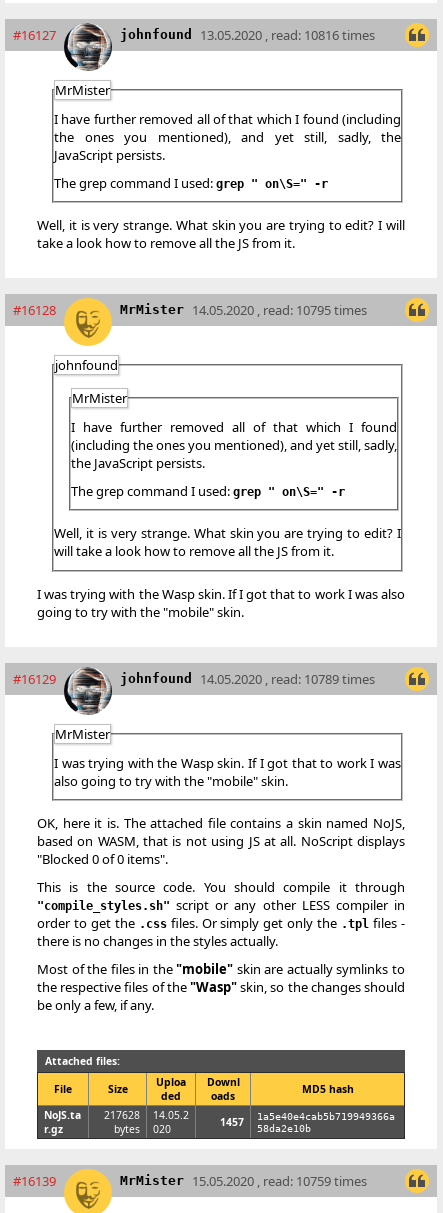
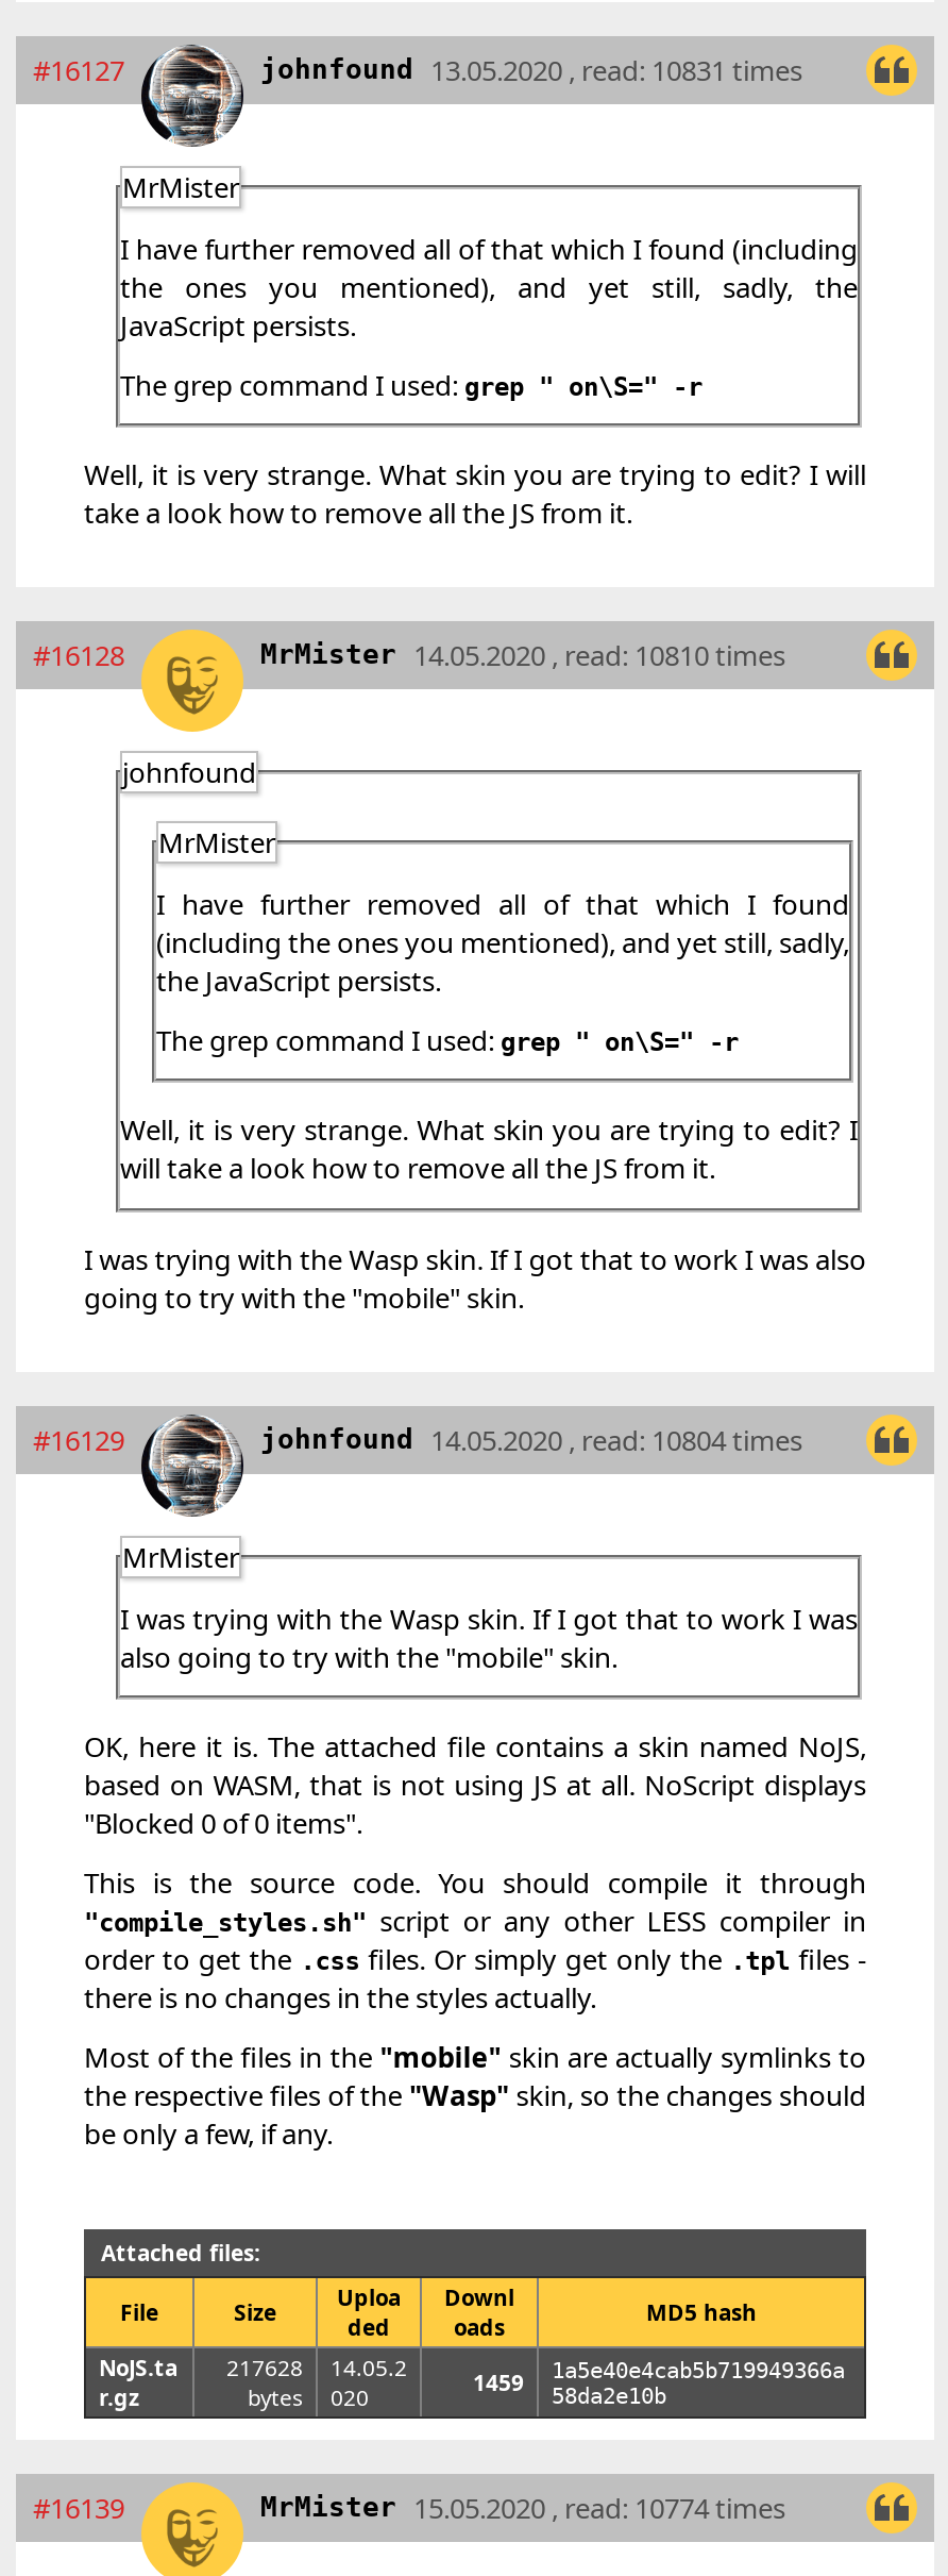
[120,26,375,44] johnfound 13.05.2020 , read: 10816 times -> [260,51,802,89] johnfound 13.05.2020 , read: 10831 times
[120,301,367,319] MrMister 14.05.2020 , read: 10795 times -> [260,636,785,674] MrMister 14.05.2020 , read: 10810 times
[120,670,375,688] johnfound 14.05.2020 , read: 10789 times -> [260,1421,802,1459] johnfound 14.05.2020 , read: 10804 times
[220,1110,395,1134] 1457 1a5e40e4cab5b719949366a 58da2e10b -> [473,2357,845,2408] 1459 1a5e40e4cab5b719949366a 58da2e10b
[120,1172,367,1190] MrMister 15.05.2020 , read: 10759 times -> [260,2489,785,2528] MrMister 15.05.2020 , read: 10774 times

